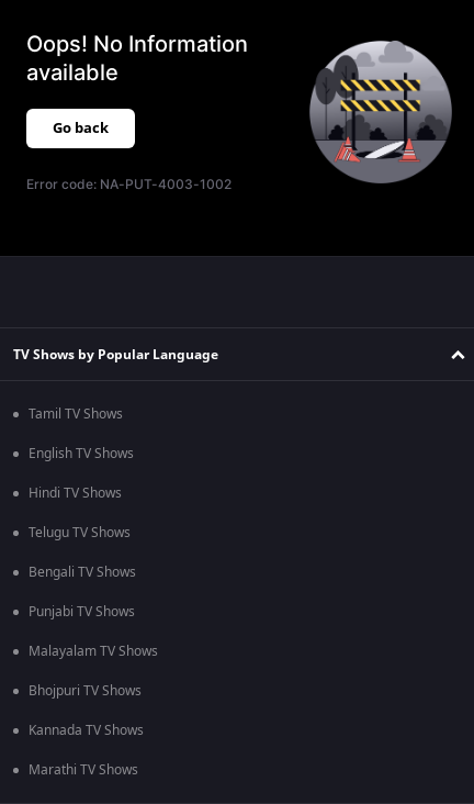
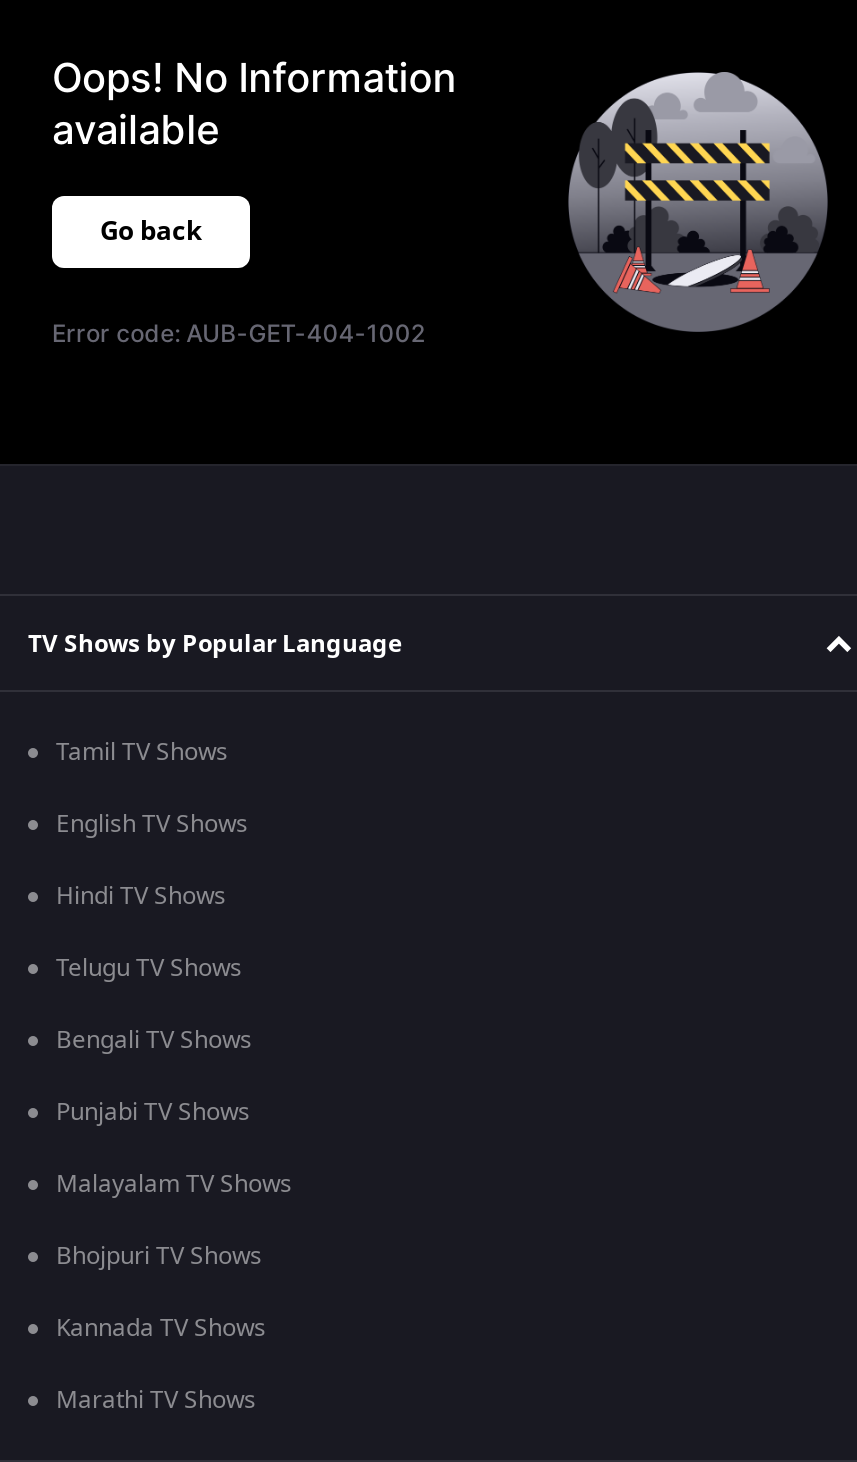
[26,176,232,192] Error code: NA-PUT-4003-1002 -> [52,318,425,348] Error code: AUB-GET-404-1002

